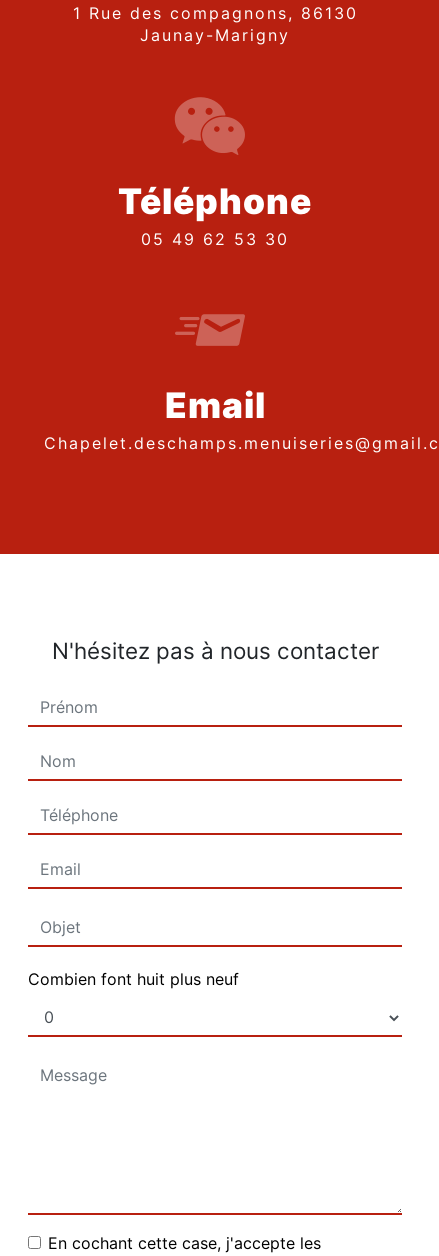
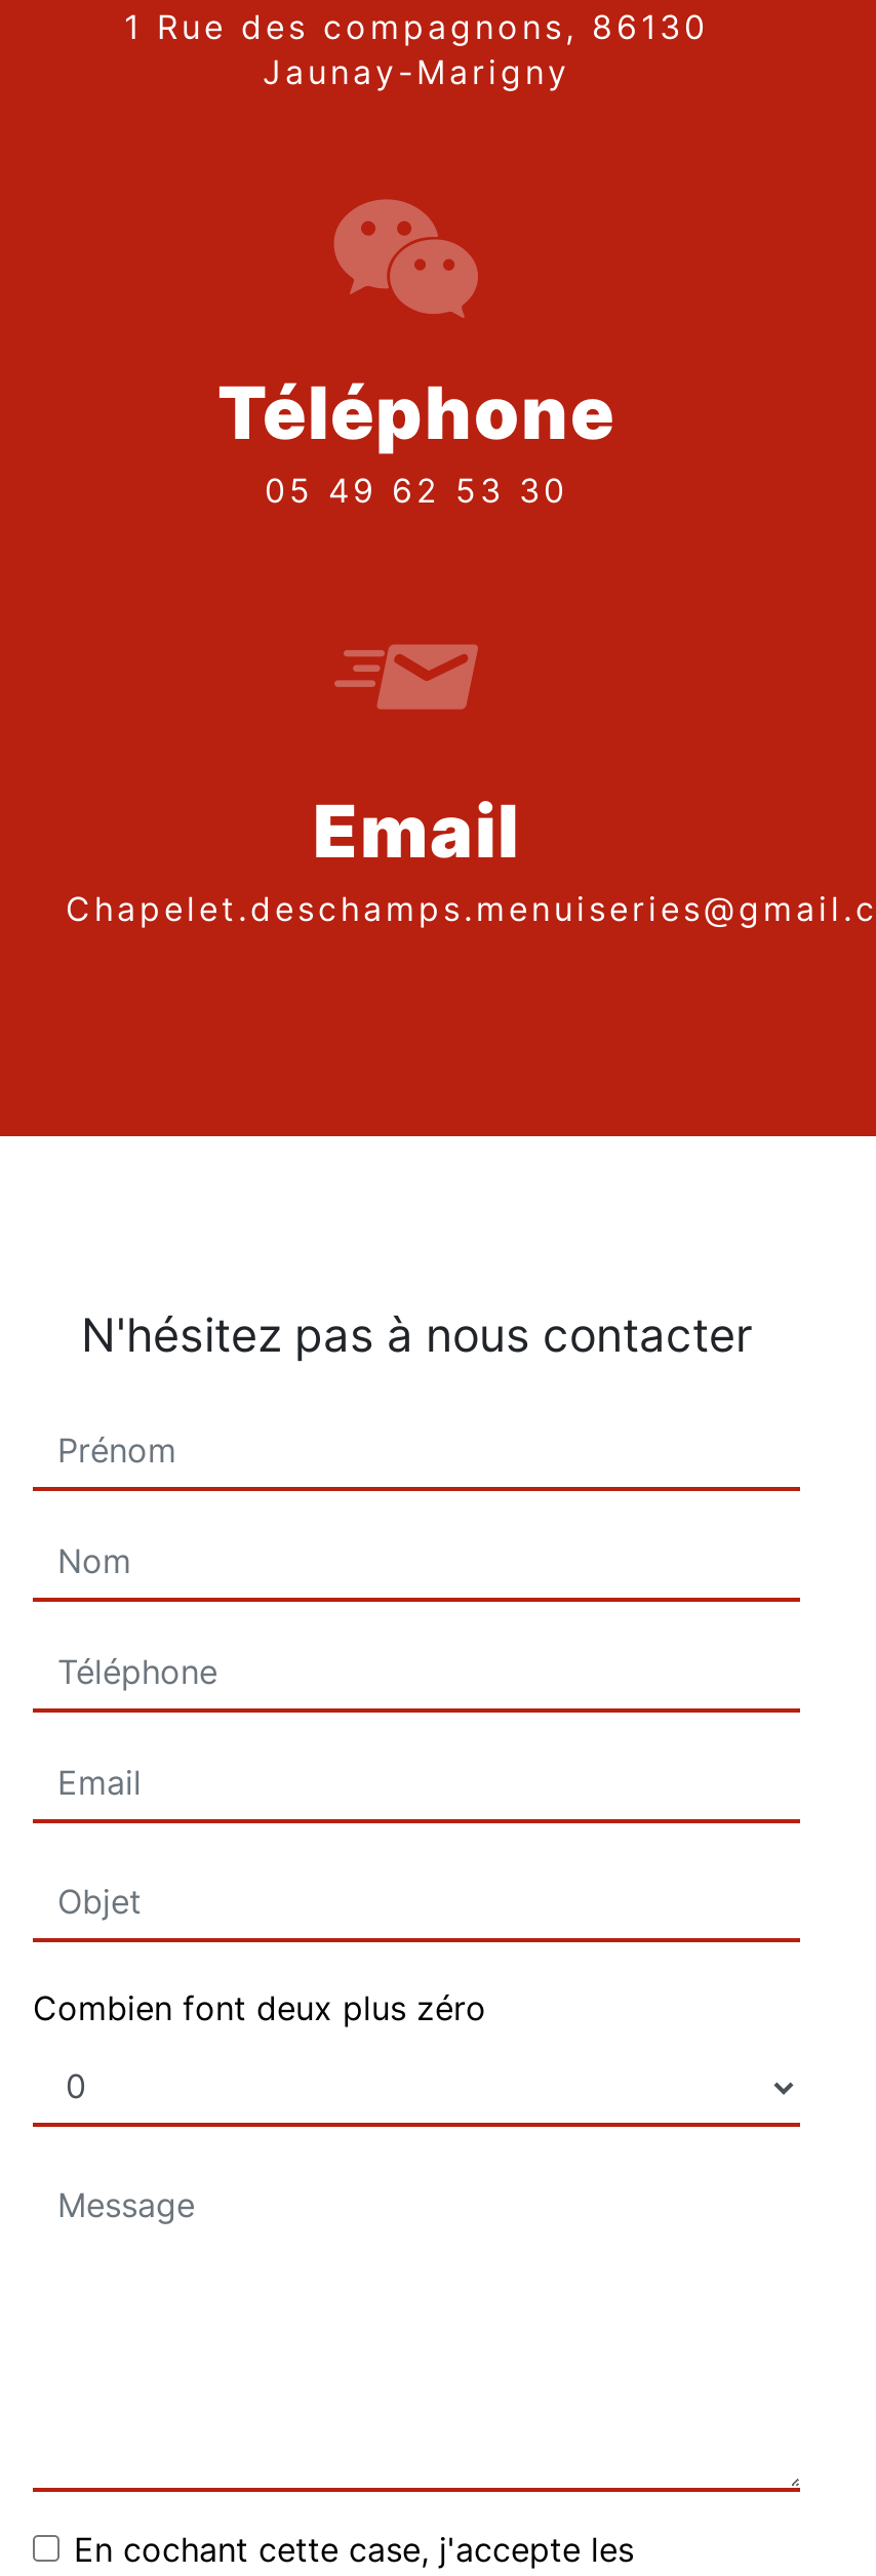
[28,969,239,989] Combien font huit plus neuf -> [33,1988,486,2029] Combien font deux plus zéro

